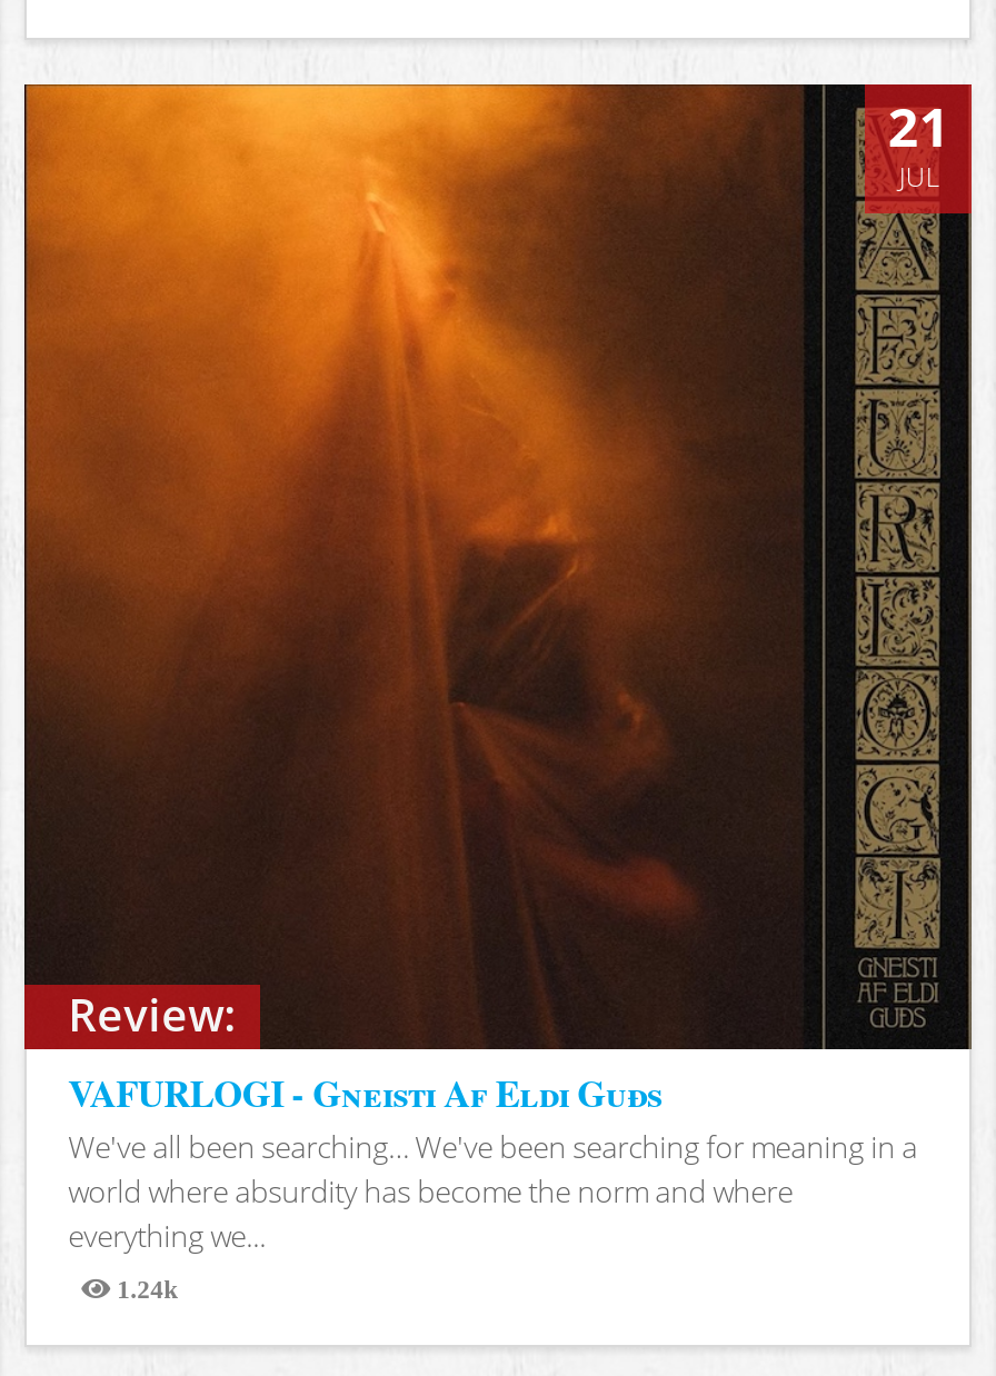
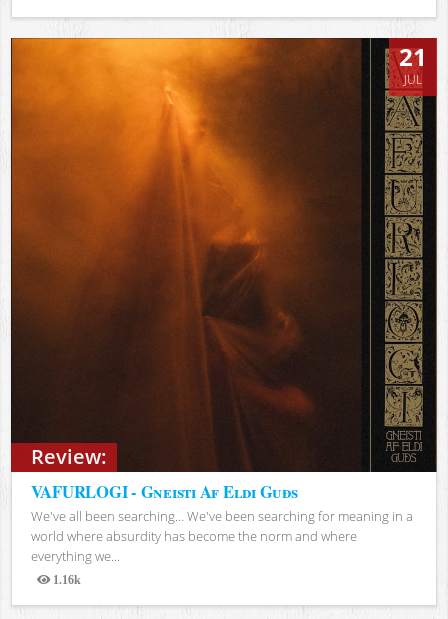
[110,1275,179,1300] 1.24k -> [50,574,81,585] 1.16k

